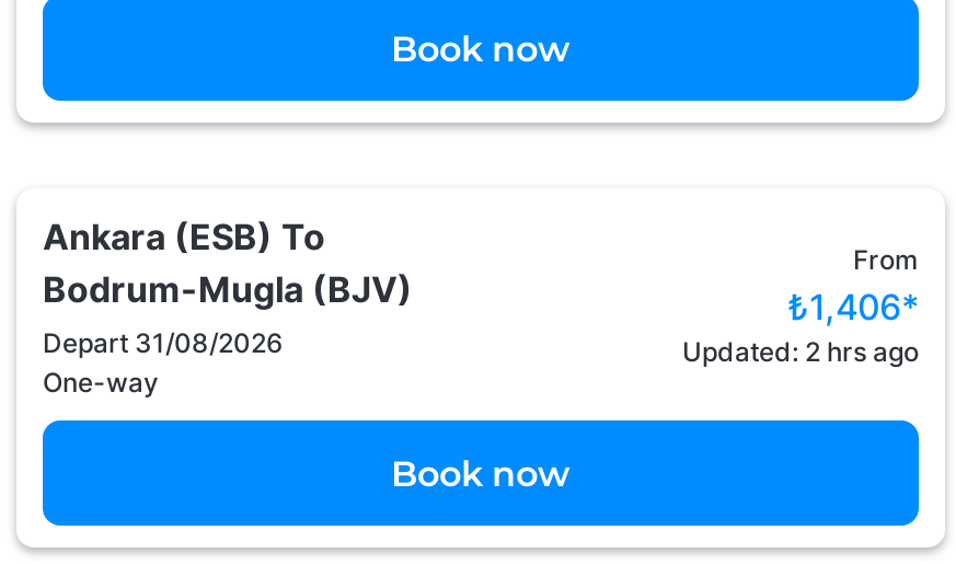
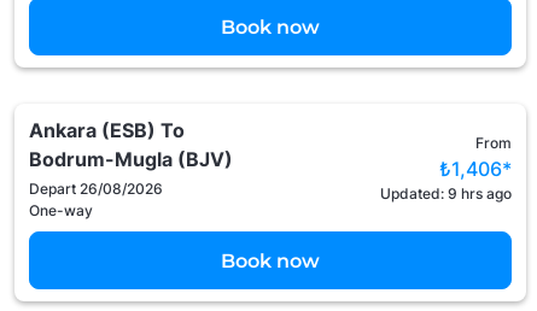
[43,326,284,359] Depart 31/08/2026 -> [29,180,163,198] Depart 26/08/2026
[682,335,919,368] Updated: 2 hrs ago -> [380,184,512,203] Updated: 9 hrs ago

